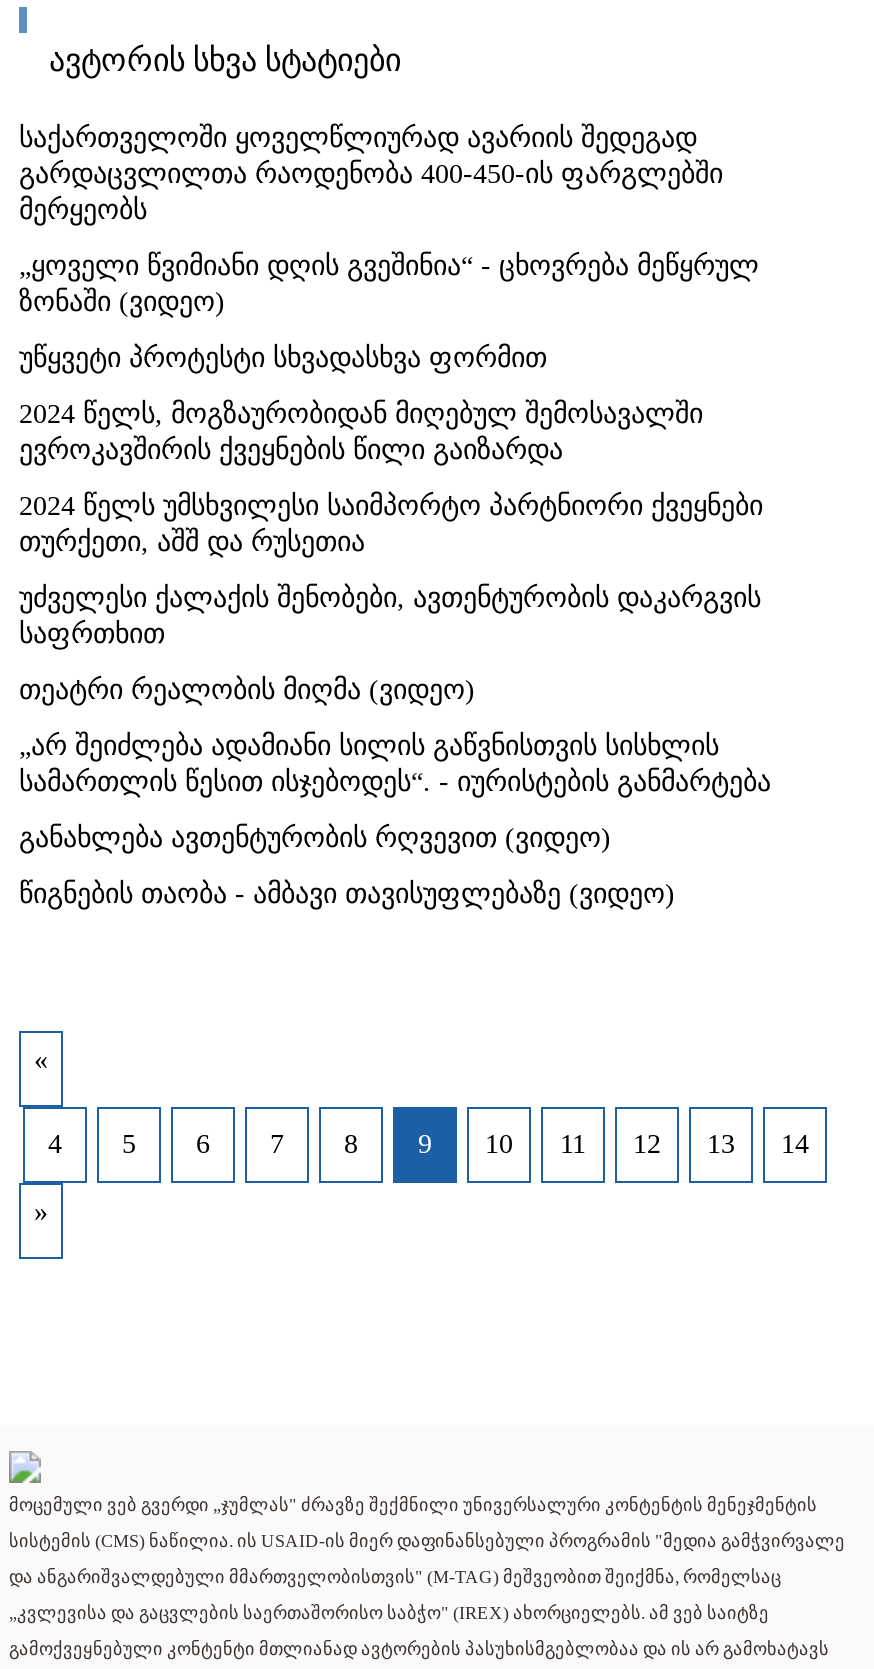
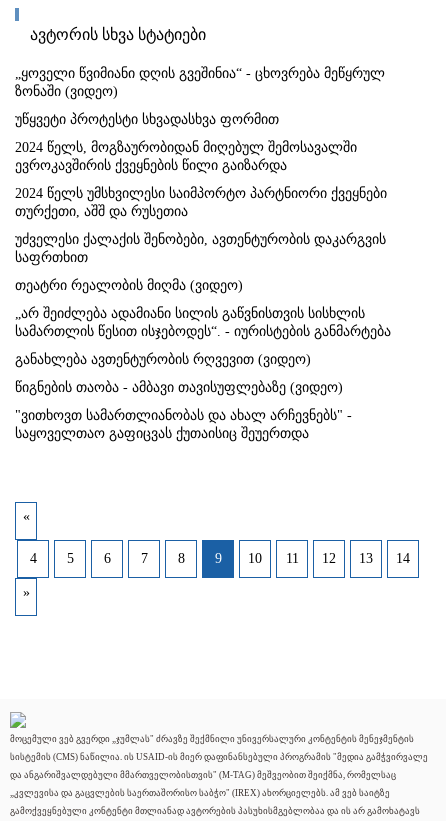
[19,124,723,226] საქართველოში ყოველწლიურად ავარიის შედეგად | გარდაცვლილთა რაოდენობა 400-450-ის ფარგლებში | მერყეობს -> none
moved [19,252,771,910] -> [15,66,391,395]: „ყოველი წვიმიანი დღის გვეშინია“ - ცხოვრება მეწყრულ | ზონაში (ვიდეო) | უწყვეტი პროტესტი სხვადასხვა ფორმით | ... | განახლება ავთენტურობის რღვევით (ვიდეო) | წიგნების თაობა - ამბავი თავისუფლებაზე (ვიდეო)
none -> [15,408,352,441] "ვითხოვთ სამართლიანობას და ახალ არჩევნებს" - | საყოველთაო გაფიცვას ქუთაისიც შეუერთდა

